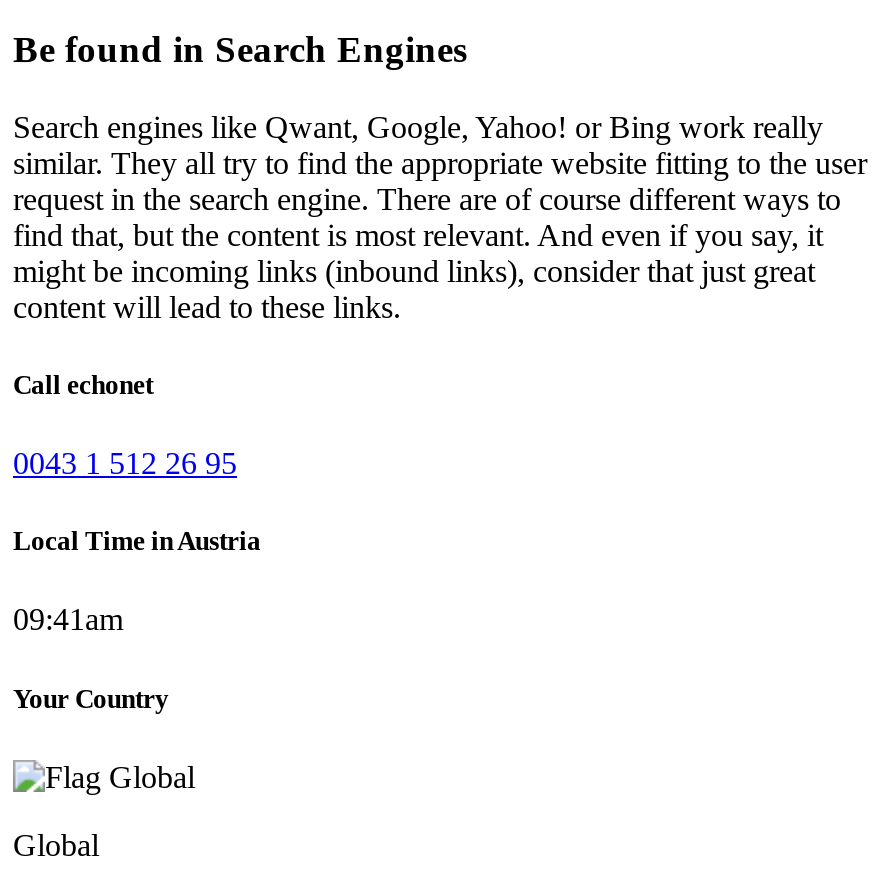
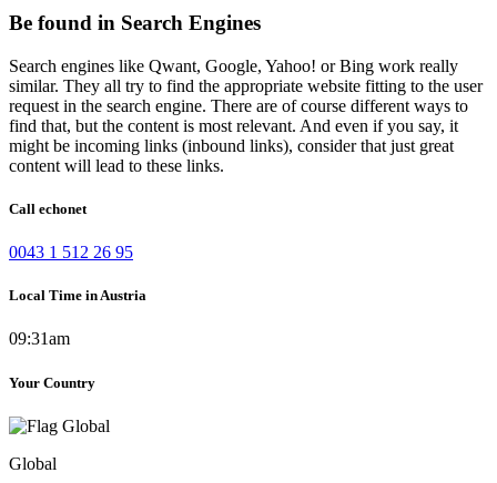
[13,603,123,637] 09:41am -> [9,329,70,348] 09:31am

